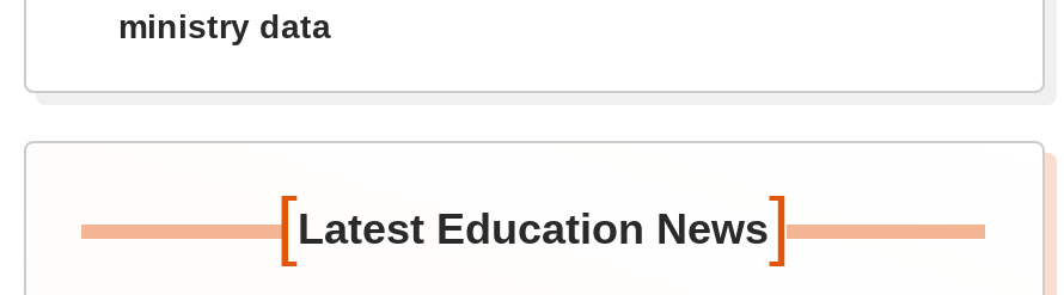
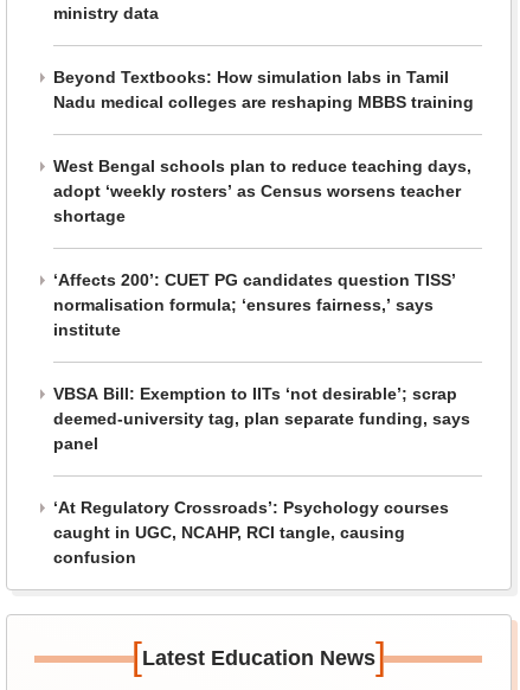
none -> [53,68,473,567] Beyond Textbooks: How simulation labs in Tamil | Nadu medical colleges are reshaping MBBS training | West Bengal schools plan to reduce teaching days, | adopt ‘weekly rosters’ as Census worsens teacher | shortage | ‘Affects 200’: CUET PG candidates question TISS’ | normalisation formula; ‘ensures fairness,’ says | institute | VBSA Bill: Exemption to IITs ‘not desirable’; scrap | deemed-university tag, plan separate funding, says | panel | ‘At Regulatory Crossroads’: Psychology courses | caught in UGC, NCAHP, RCI tangle, causing | confusion

